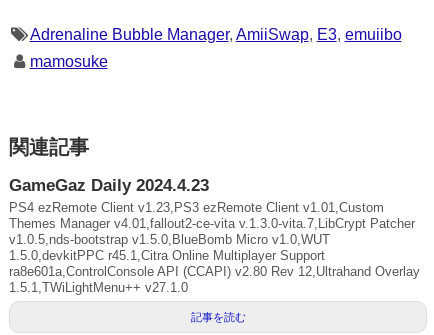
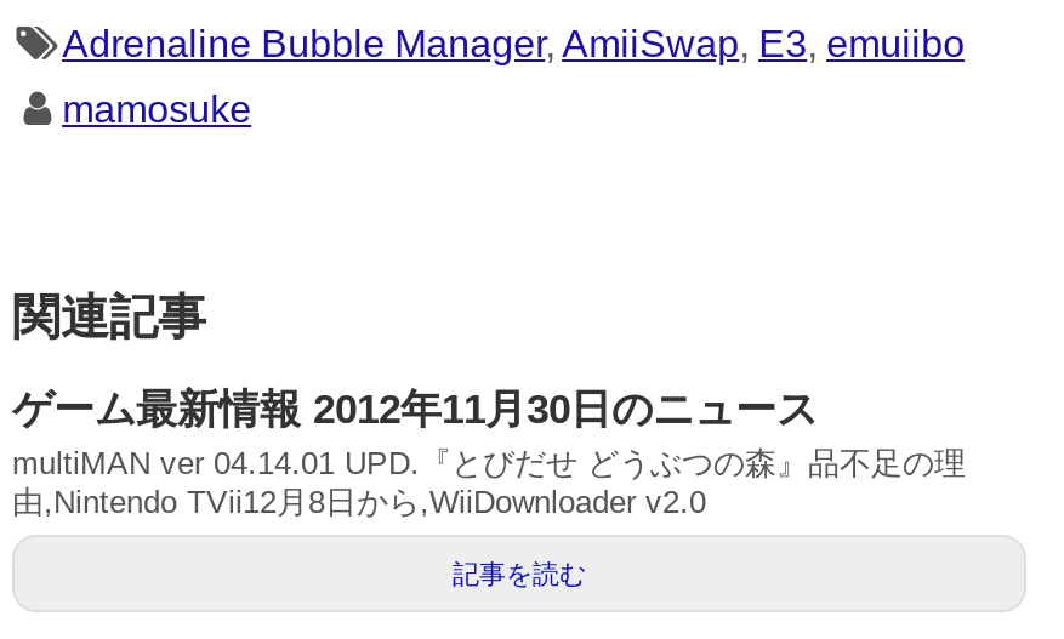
[9,176,420,295] GameGaz Daily 2024.4.23 | PS4 ezRemote Client v1.23,PS3 ezRemote Client v1.01,Custom | Themes Manager v4.01,fallout2-ce-vita v.1.3.0-vita.7,LibCrypt Patcher | v1.0.5,nds-bootstrap v1.5.0,BlueBomb Micro v1.0,WUT | 1.5.0,devkitPPC r45.1,Citra Online Multiplayer Support | ra8e601a,ControlConsole API (CCAPI) v2.80 Rev 12,Ultrahand Overlay | 1.5.1,TWiLightMenu++ v27.1.0 -> [12,387,966,520] ゲーム最新情報 2012年11月30日のニュース | multiMAN ver 04.14.01 UPD.『とびだせ どうぶつの森』品不足の理 | 由,Nintendo TVii12月8日から,WiiDownloader v2.0

